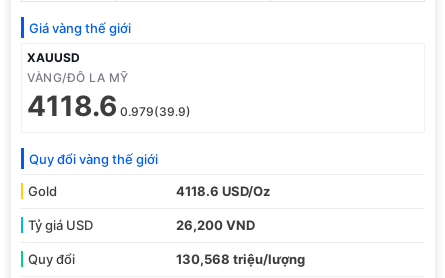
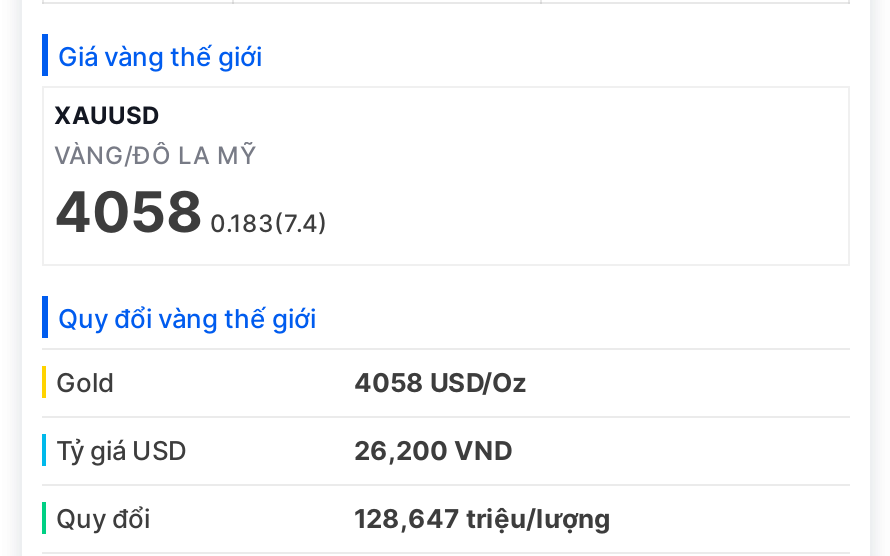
[27,89,191,123] 4118.6 0.979(39.9) -> [54,177,328,245] 4058 0.183(7.4)
[176,183,270,199] 4118.6 USD/Oz -> [354,365,526,397] 4058 USD/Oz
[176,251,305,267] 130,568 triệu/lượng -> [354,501,610,533] 128,647 triệu/lượng

